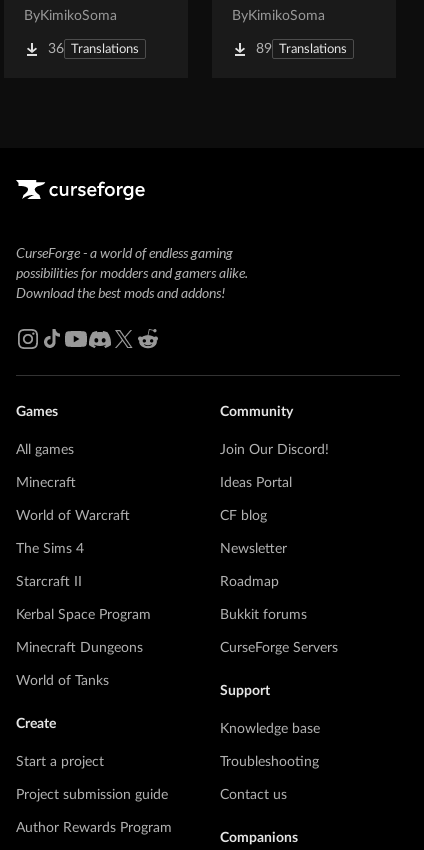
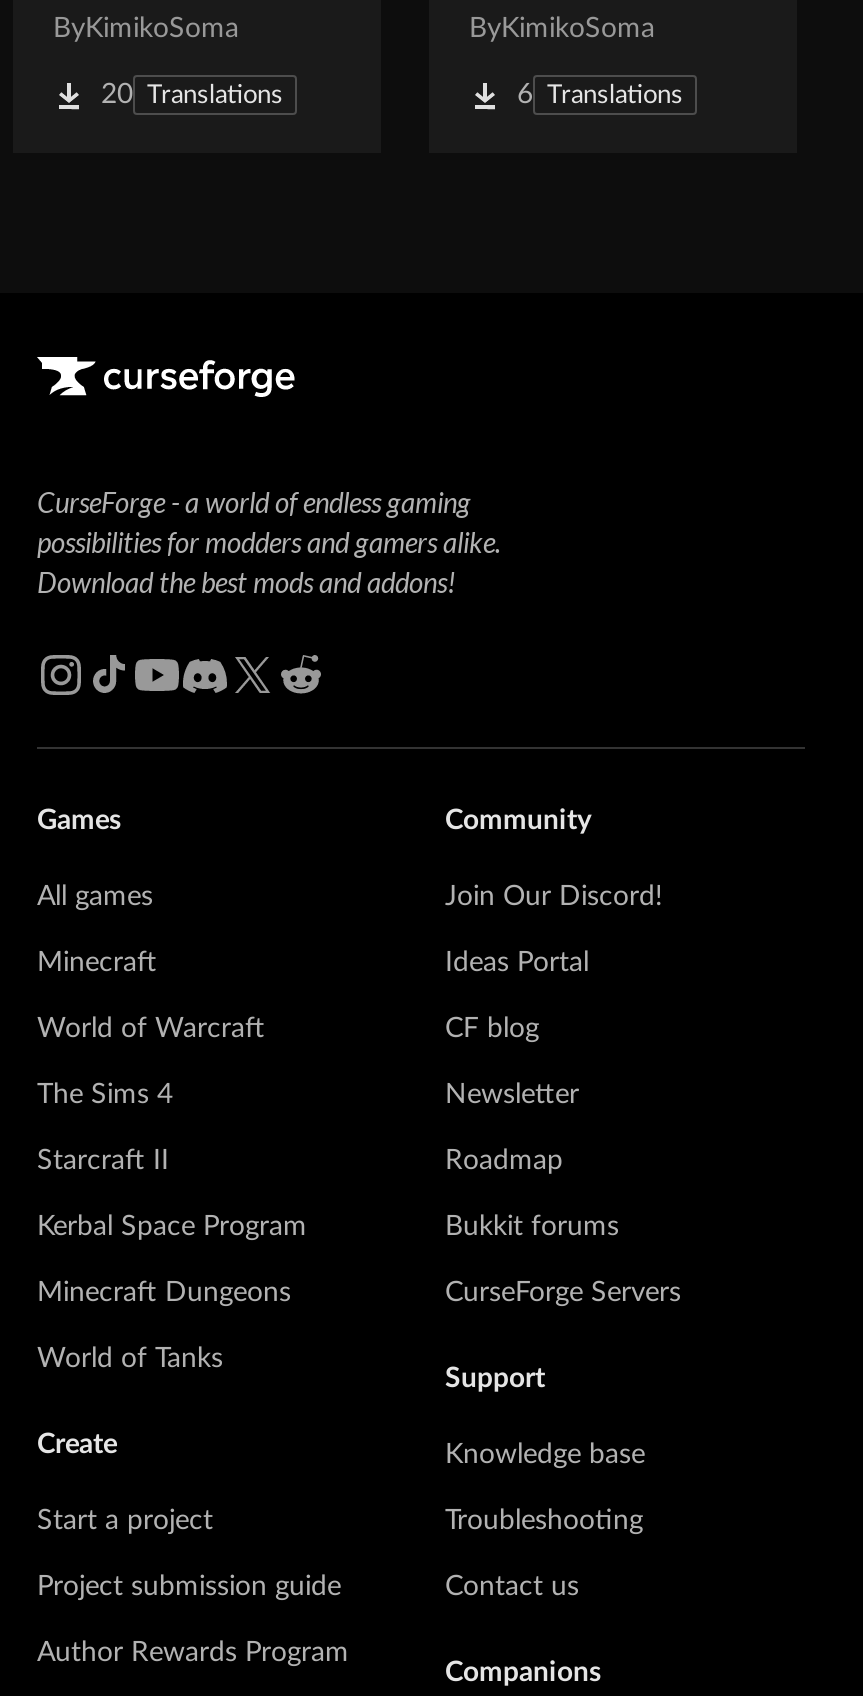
[48,42,139,56] 36 Translations -> [101,80,283,108] 20 Translations
[256,42,347,56] 89 Translations -> [517,80,683,108] 6 Translations

